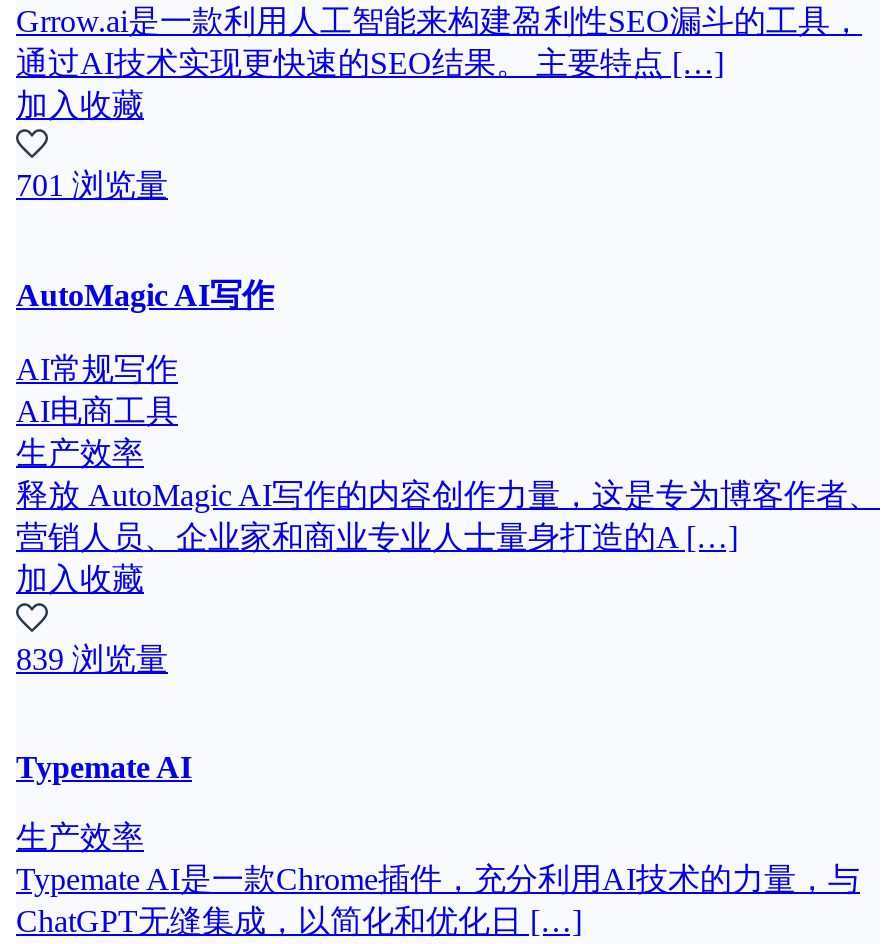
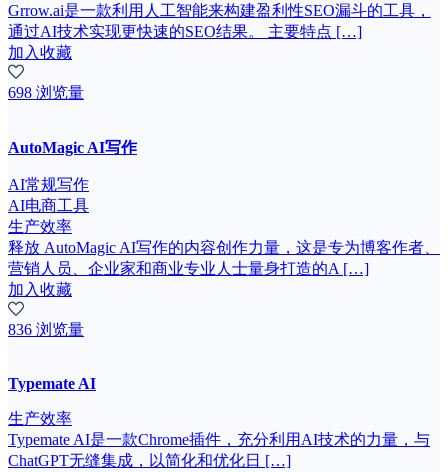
[16,169,168,203] 701 浏览量 -> [8,84,84,101] 698 浏览量
[16,643,168,677] 839 浏览量 -> [8,321,84,338] 836 浏览量

